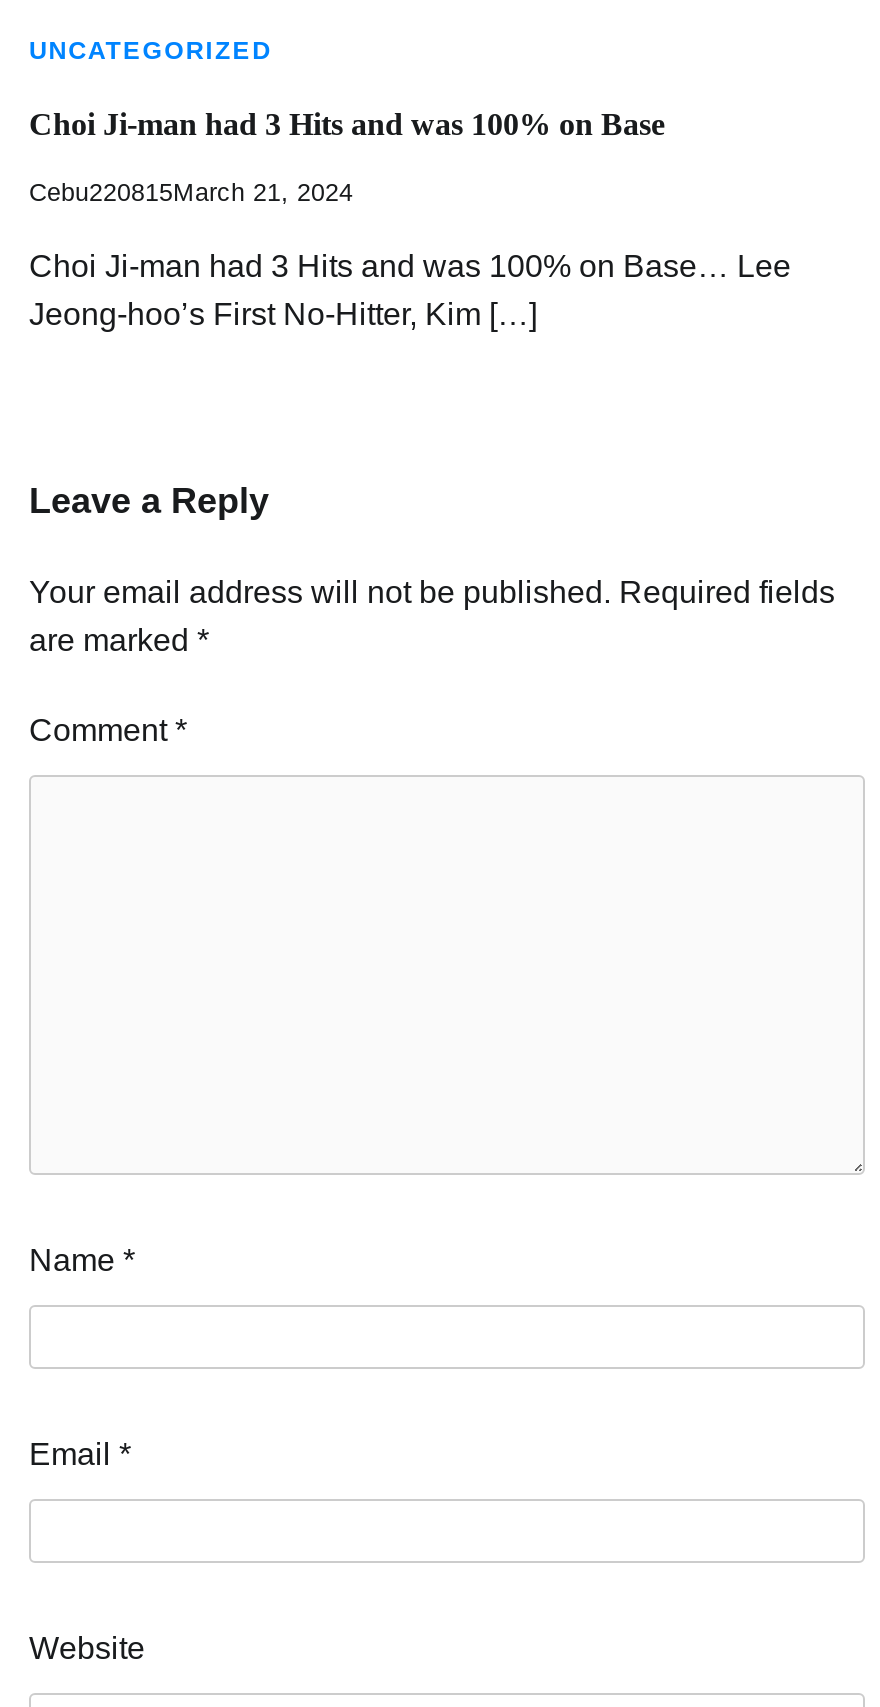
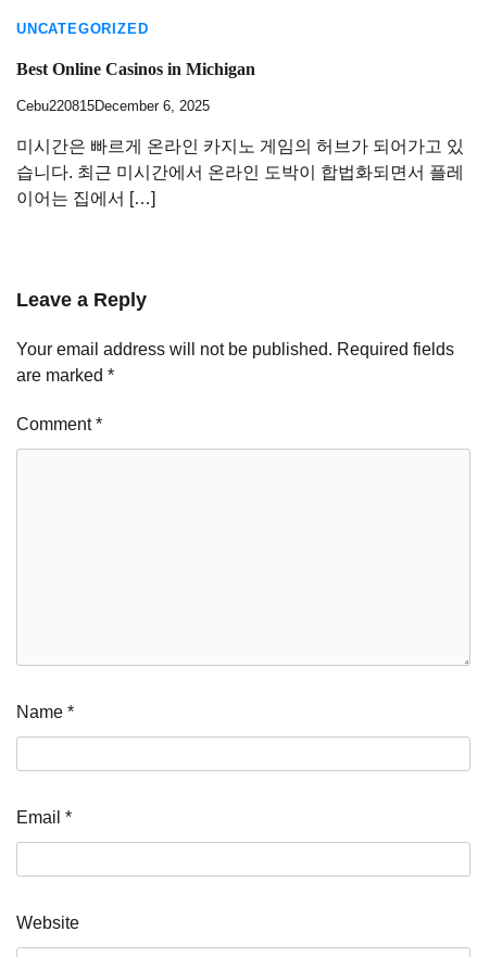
[29,106,665,140] Choi Ji-man had 3 Hits and was 100% on Base -> [16,59,255,78] Best Online Casinos in Michigan
[29,179,353,207] Cebu220815March 21, 2024 -> [16,99,210,114] Cebu220815December 6, 2025
[29,249,791,331] Choi Ji-man had 3 Hits and was 100% on Base… Lee | Jeong-hoo’s First No-Hitter, Kim […] -> [16,137,464,207] 미시간은 빠르게 온라인 카지노 게임의 허브가 되어가고 있 | 습니다. 최근 미시간에서 온라인 도박이 합법화되면서 플레 | 이어는 집에서 […]

